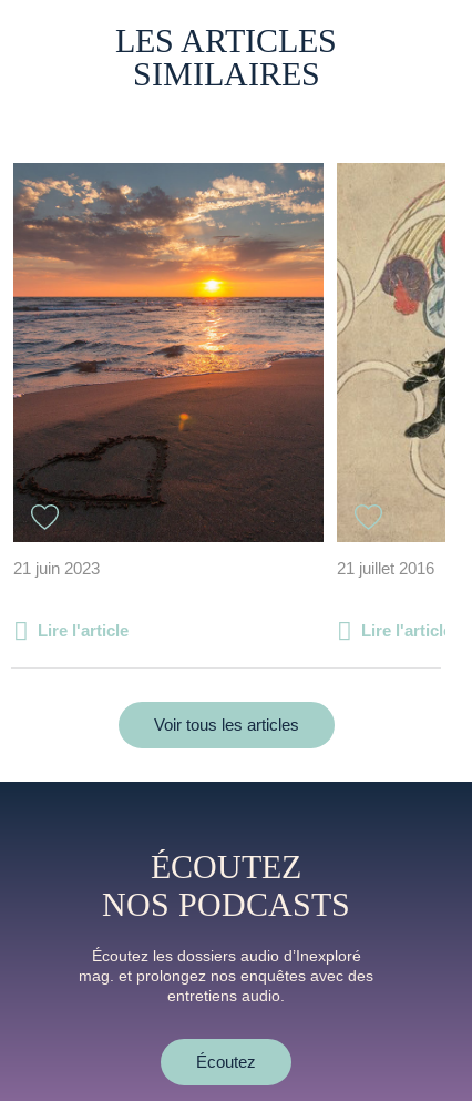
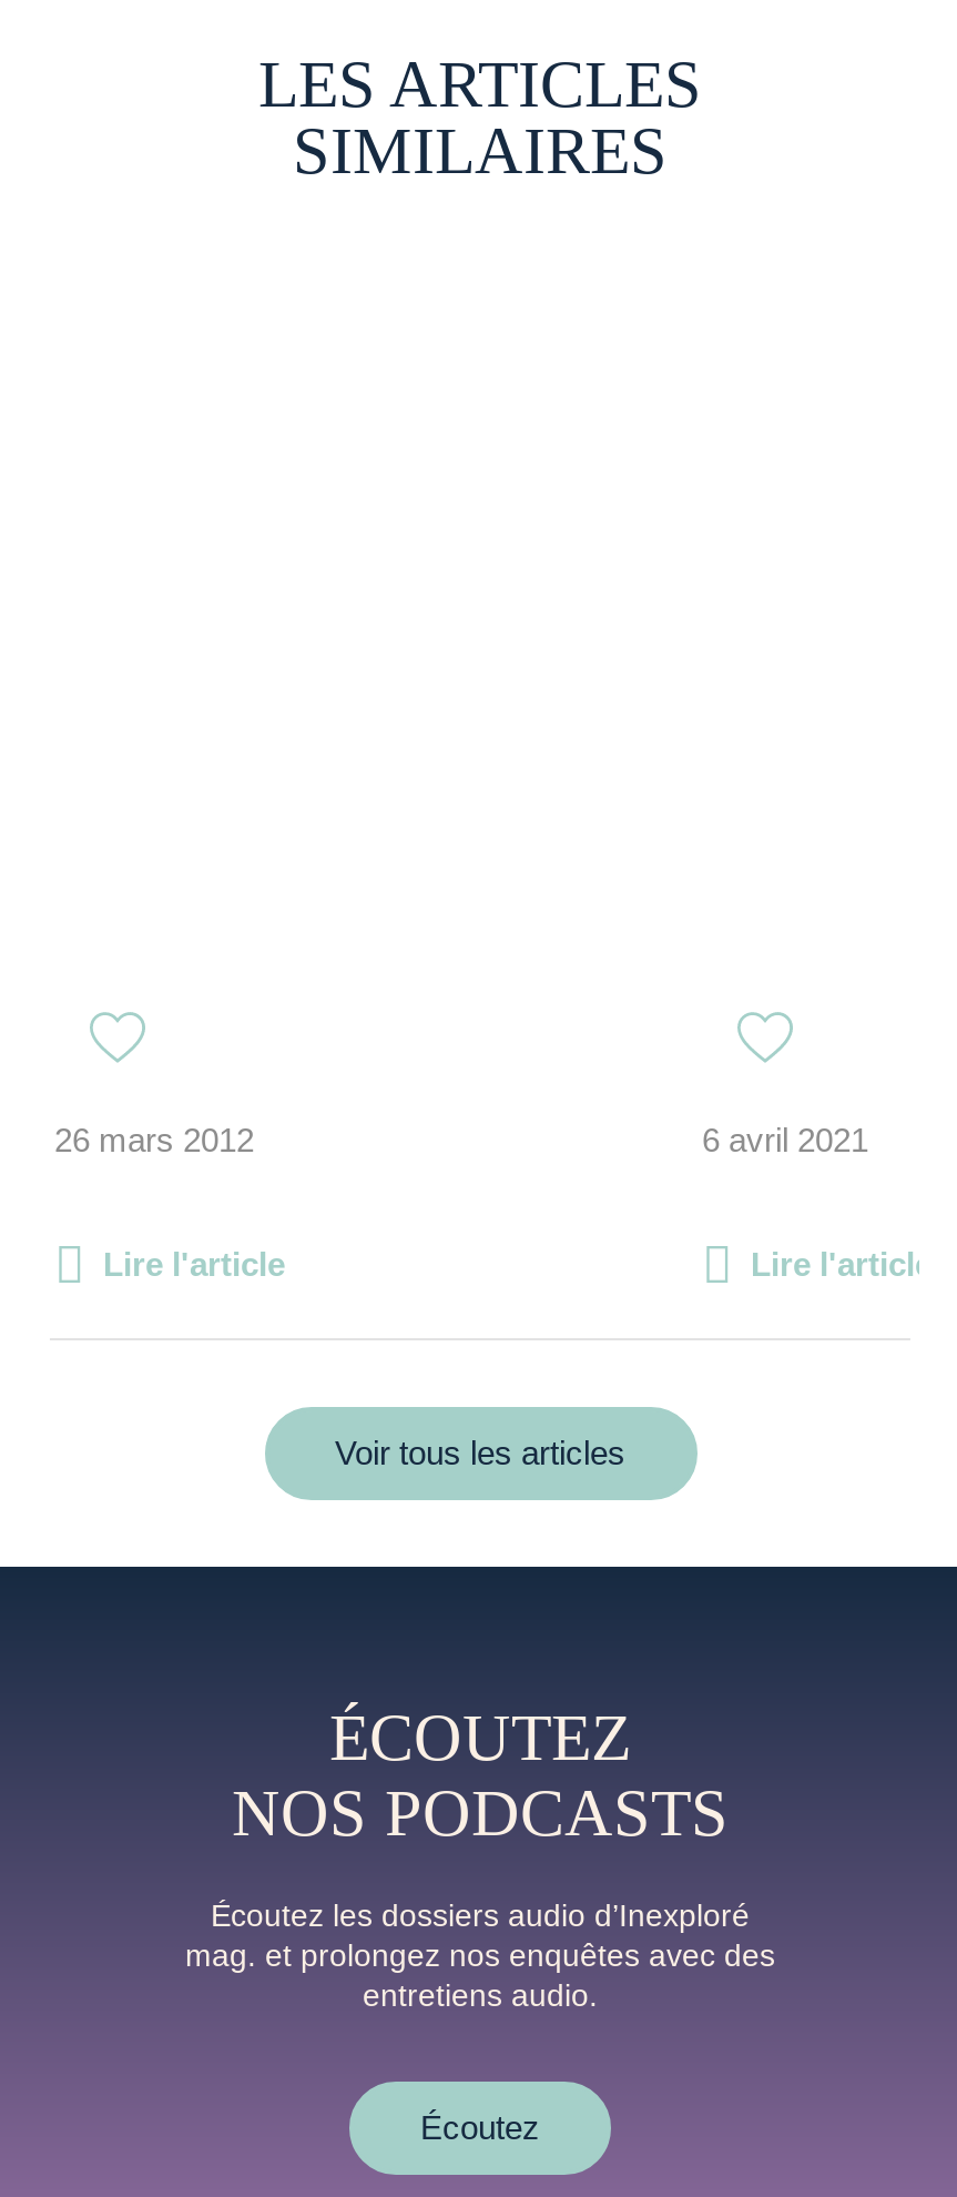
[12,162,325,543] [image] -> none
[336,162,447,543] [image] -> none
[13,559,100,578] 21 juin 2023 -> [54,1122,254,1160] 26 mars 2012
[337,559,434,578] 21 juillet 2016 -> [702,1122,868,1160] 6 avril 2021

